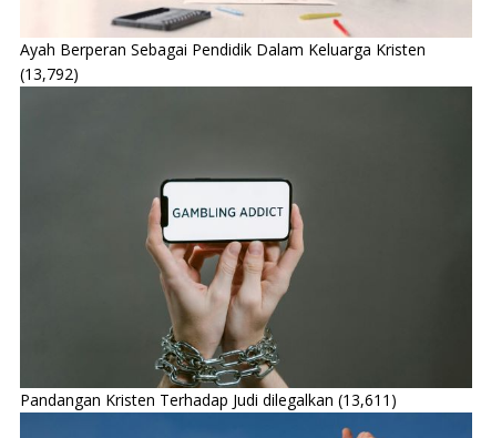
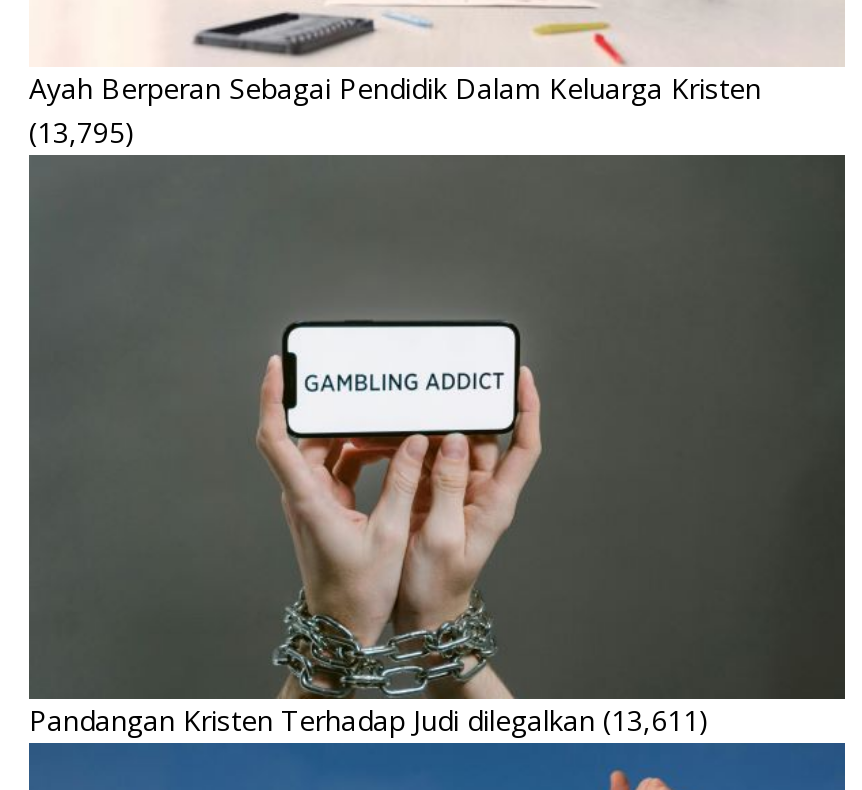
[20,63,79,84] (13,792) -> [29,114,135,152] (13,795)

